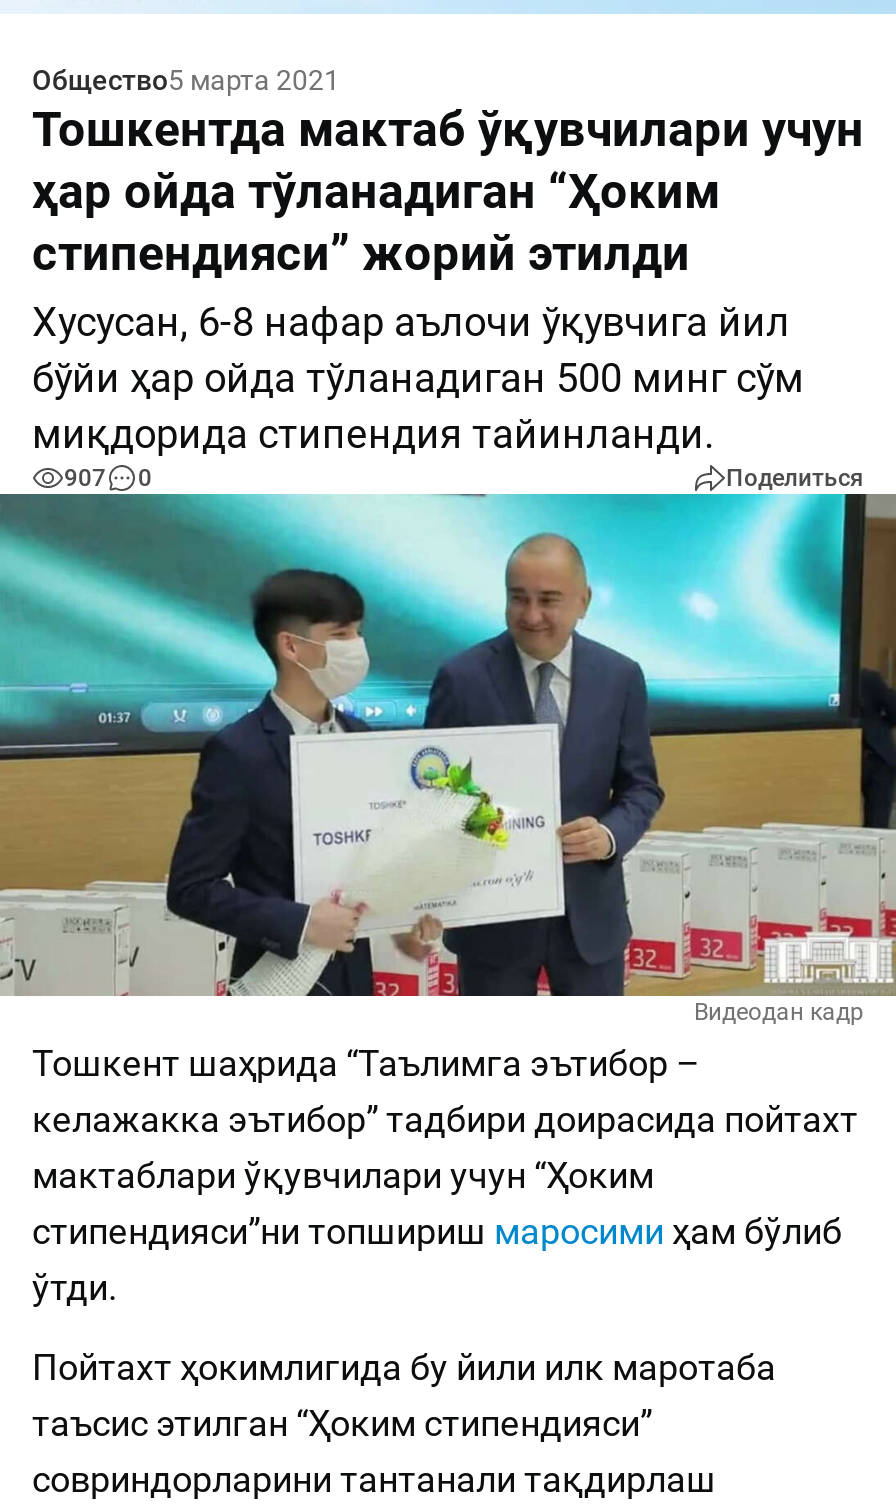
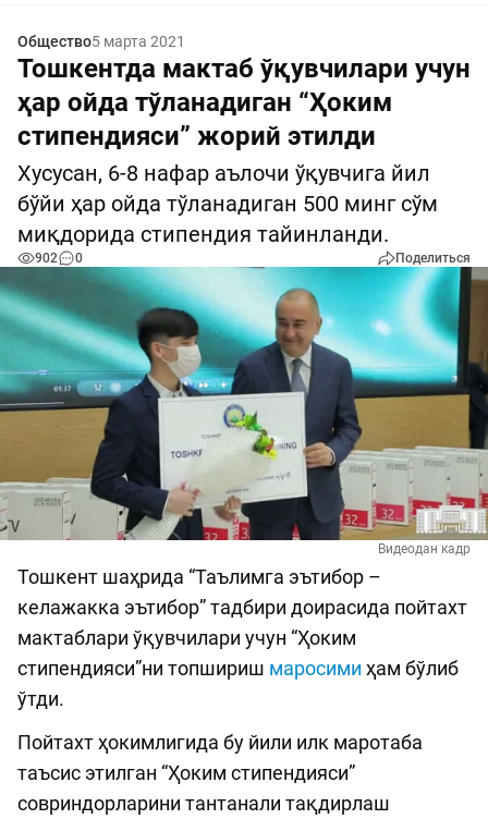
[64,464,152,492] 907 0 -> [35,250,83,266] 902 0

